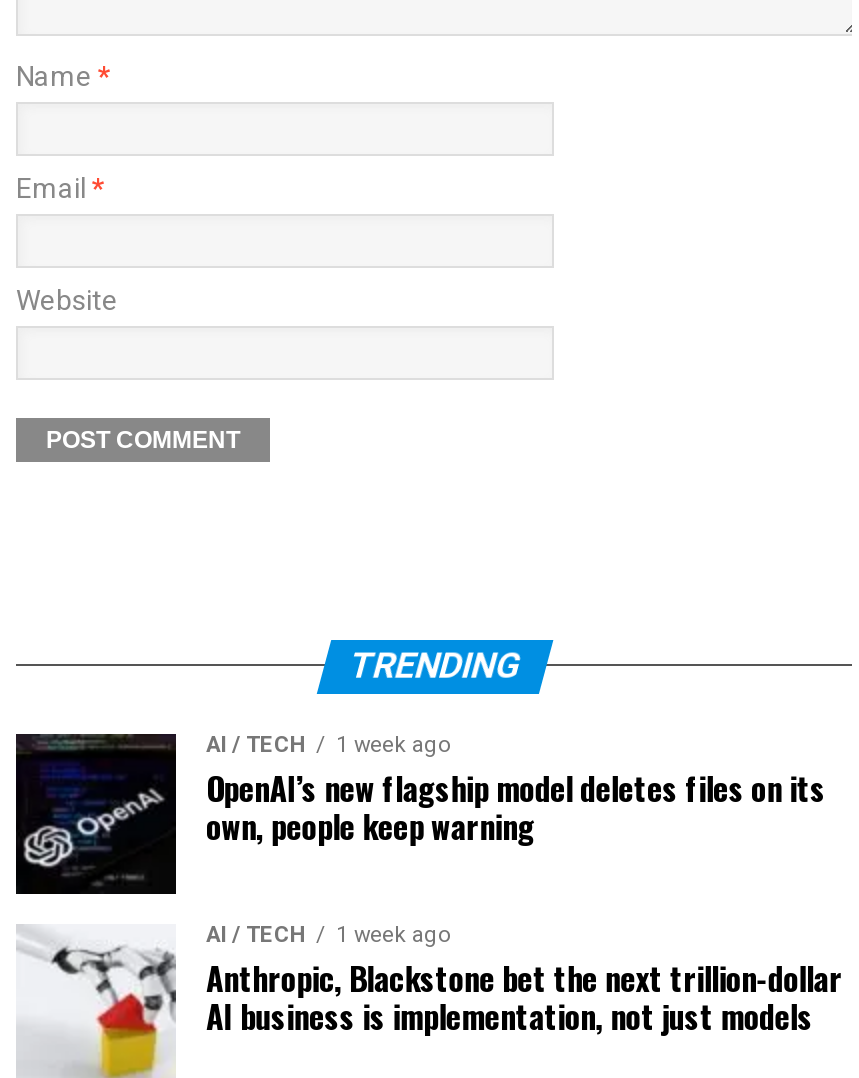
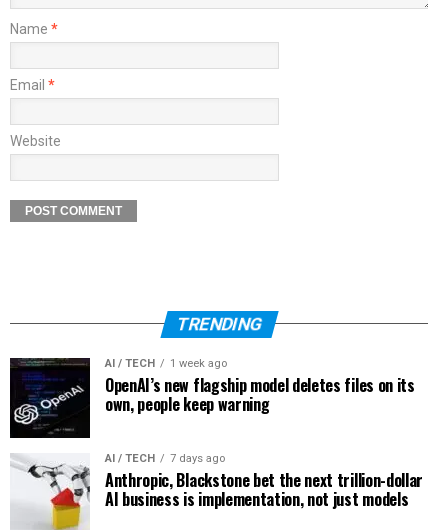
[206,922,450,948] AI / TECH 1 week ago -> [105,452,225,465] AI / TECH 7 days ago

